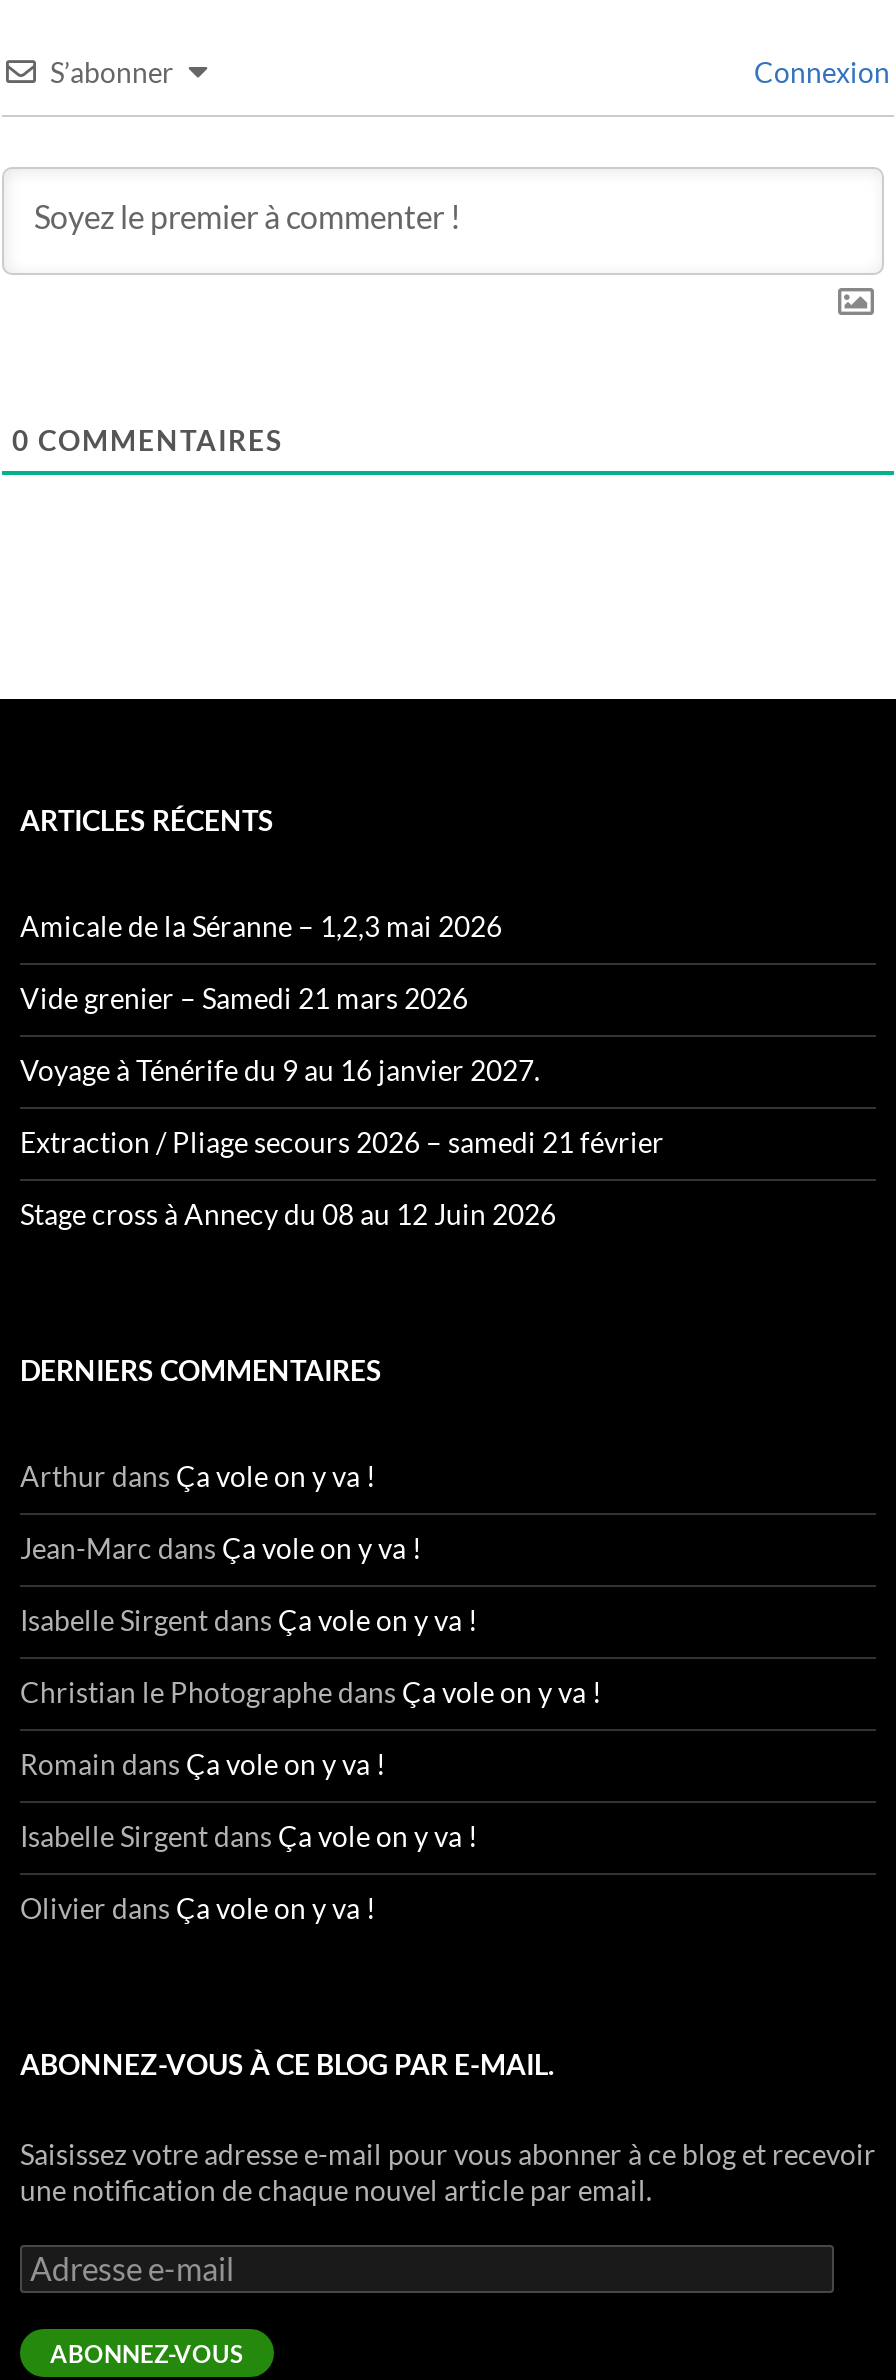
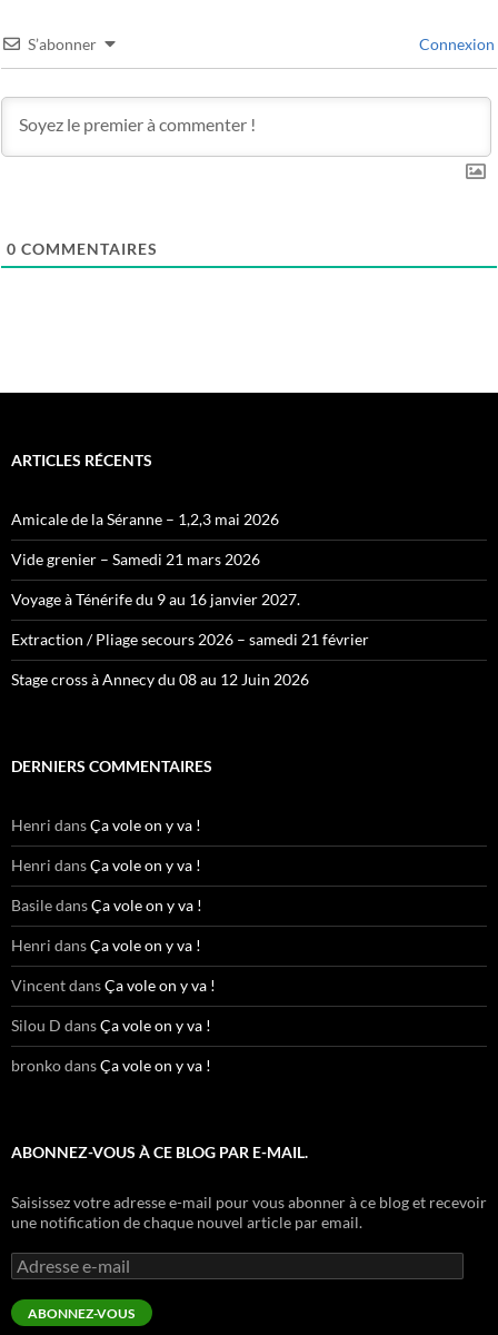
[20,1458,376,1492] Arthur dans Ça vole on y va ! -> [11,815,201,834] Henri dans Ça vole on y va !
[20,1530,422,1564] Jean-Marc dans Ça vole on y va ! -> [11,855,201,874] Henri dans Ça vole on y va !
[20,1602,478,1636] Isabelle Sirgent dans Ça vole on y va ! -> [11,895,202,914] Basile dans Ça vole on y va !
[20,1674,602,1708] Christian le Photographe dans Ça vole on y va ! -> [11,935,201,954] Henri dans Ça vole on y va !
[20,1746,386,1780] Romain dans Ça vole on y va ! -> [11,975,216,994] Vincent dans Ça vole on y va !
[20,1818,478,1852] Isabelle Sirgent dans Ça vole on y va ! -> [11,1015,211,1034] Silou D dans Ça vole on y va !
[20,1890,376,1924] Olivier dans Ça vole on y va ! -> [11,1055,211,1074] bronko dans Ça vole on y va !

